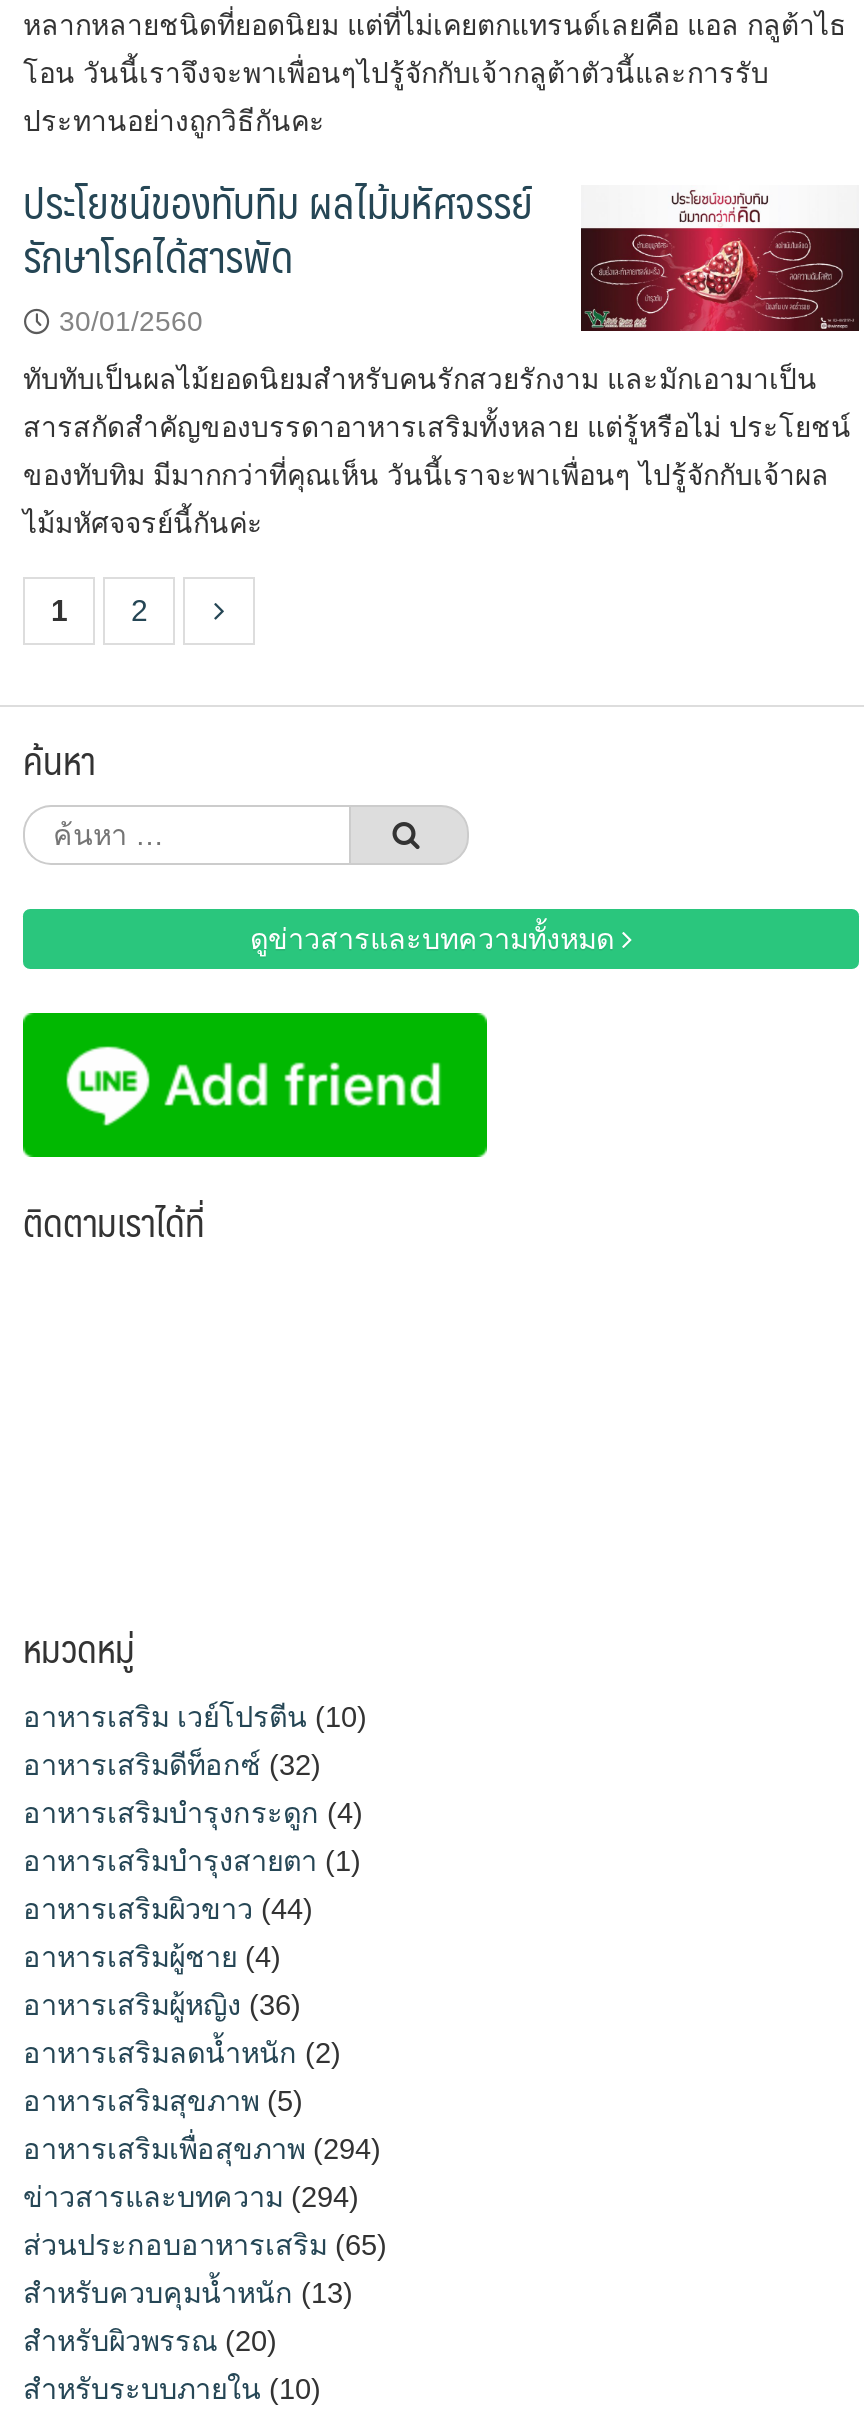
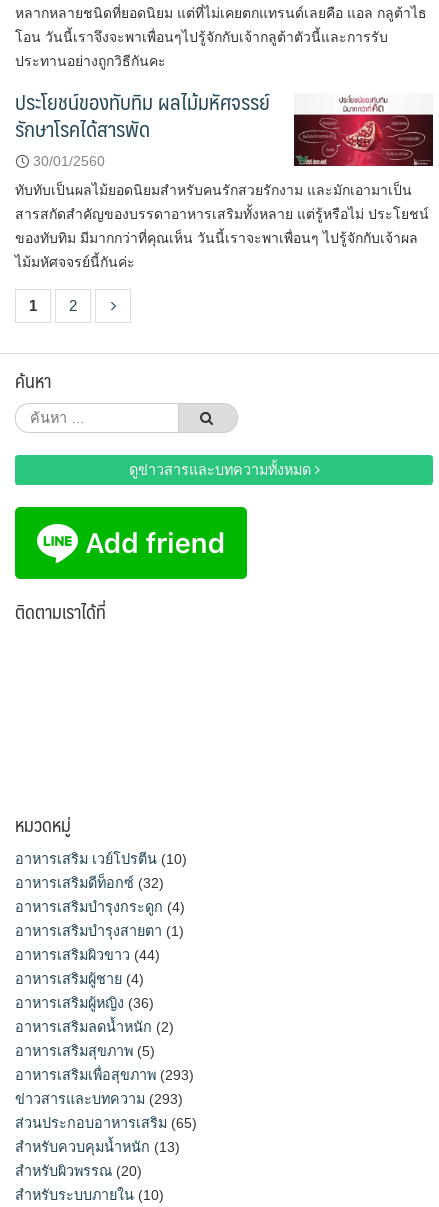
[23,2133,381,2165] อาหารเสริมเพื่อสุขภาพ(294) -> [15,1067,194,1083] อาหารเสริมเพื่อสุขภาพ(293)
[23,2181,359,2213] ข่าวสารและบทความ(294) -> [15,1091,183,1107] ข่าวสารและบทความ(293)

